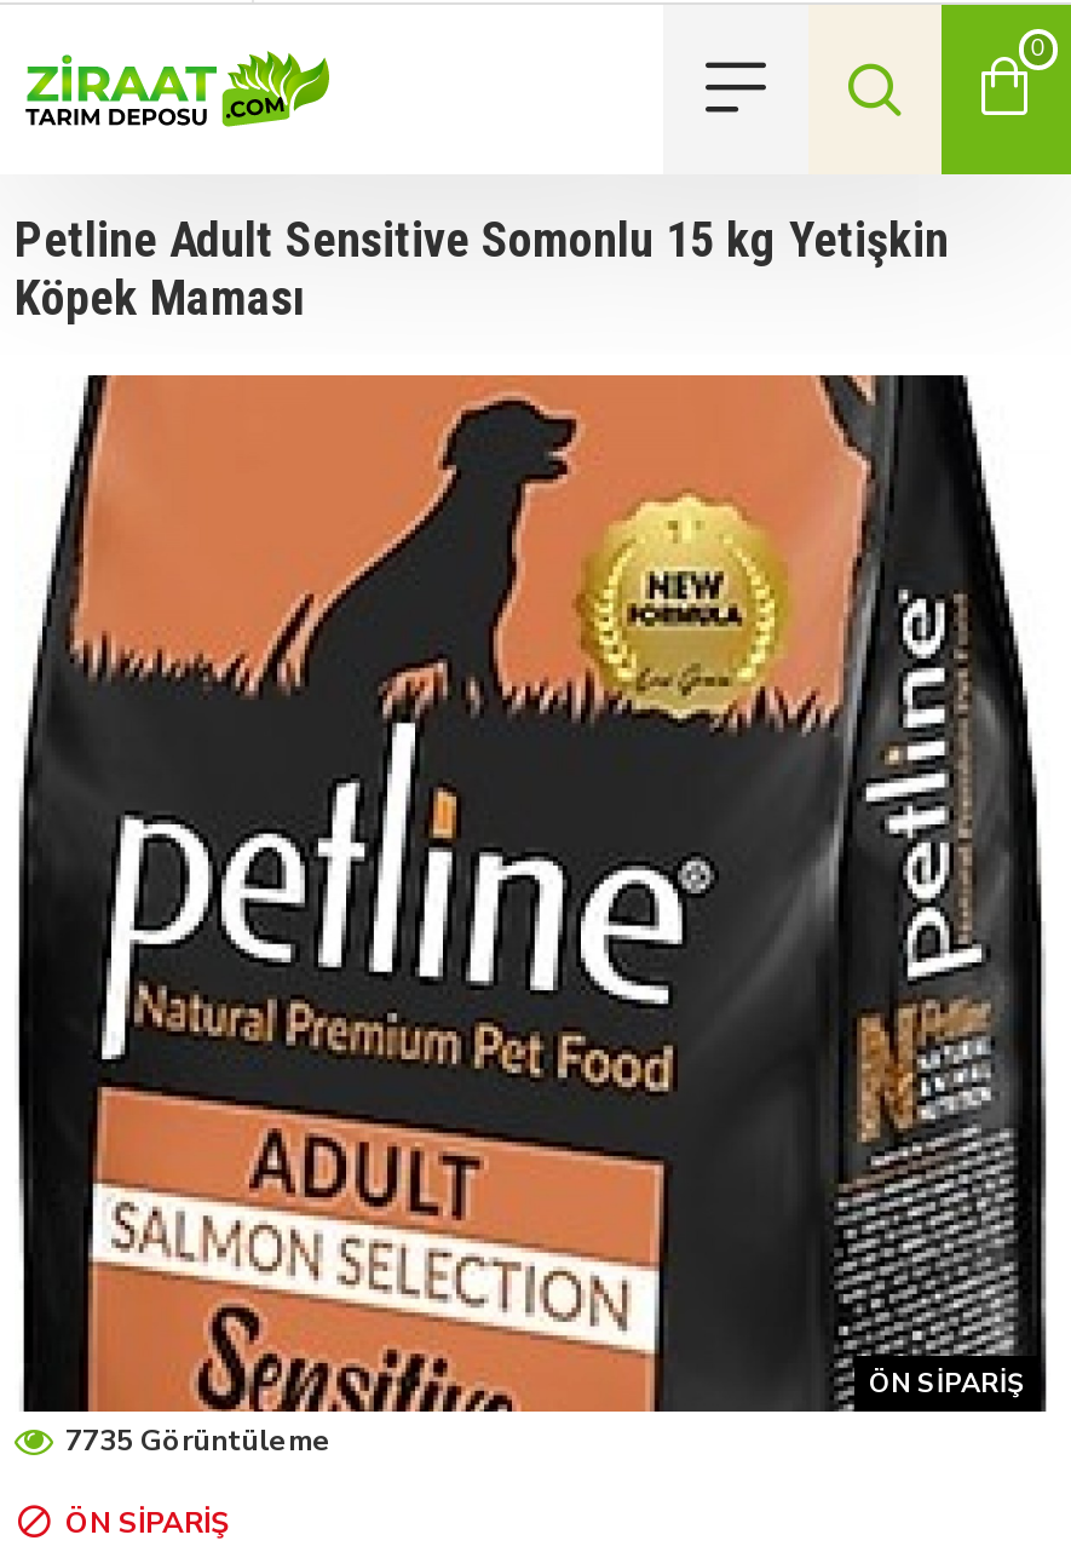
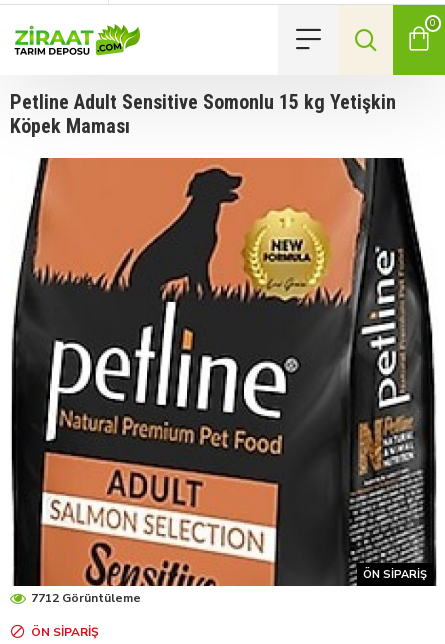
[65,1421,332,1460] 7735 Görüntüleme -> [31,590,141,606] 7712 Görüntüleme

